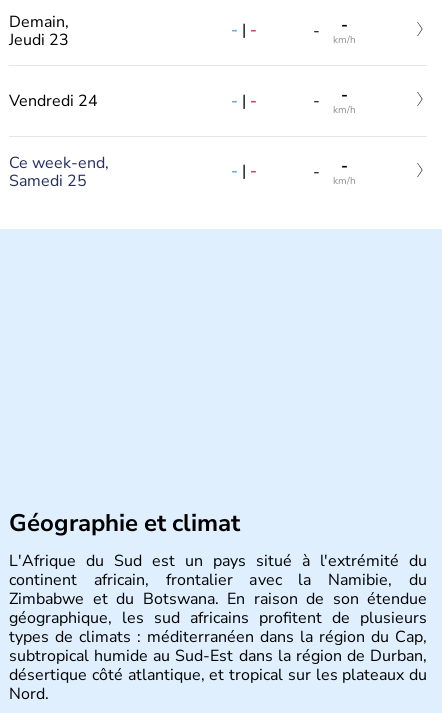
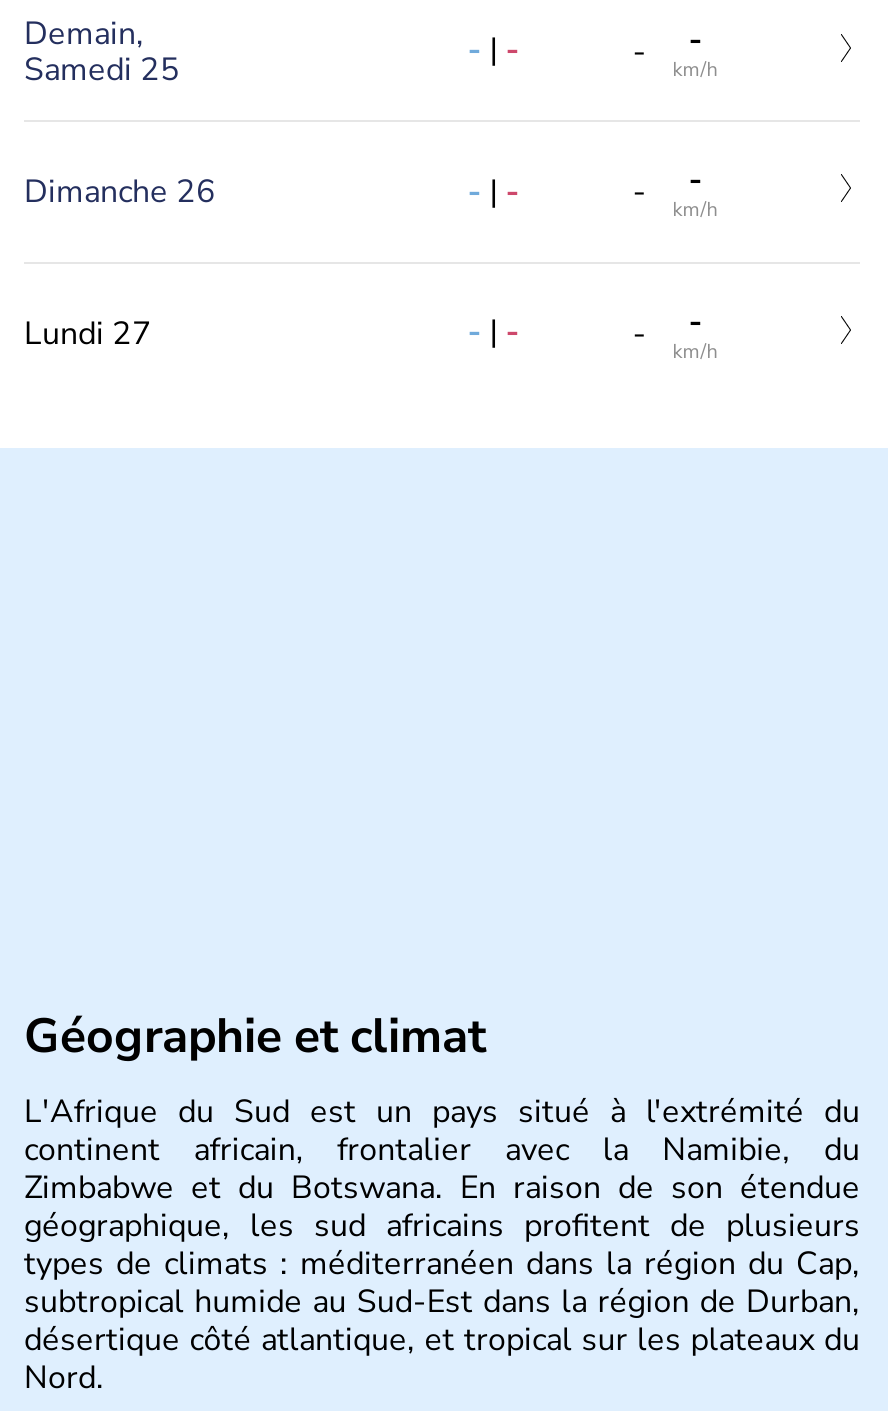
[9,29,69,51] Jeudi 23 -> [24,47,180,91] Samedi 25
[9,90,98,112] Vendredi 24 -> [24,170,216,214] Dimanche 26
[9,152,109,192] Ce week-end, | Samedi 25 -> [24,312,152,356] Lundi 27

